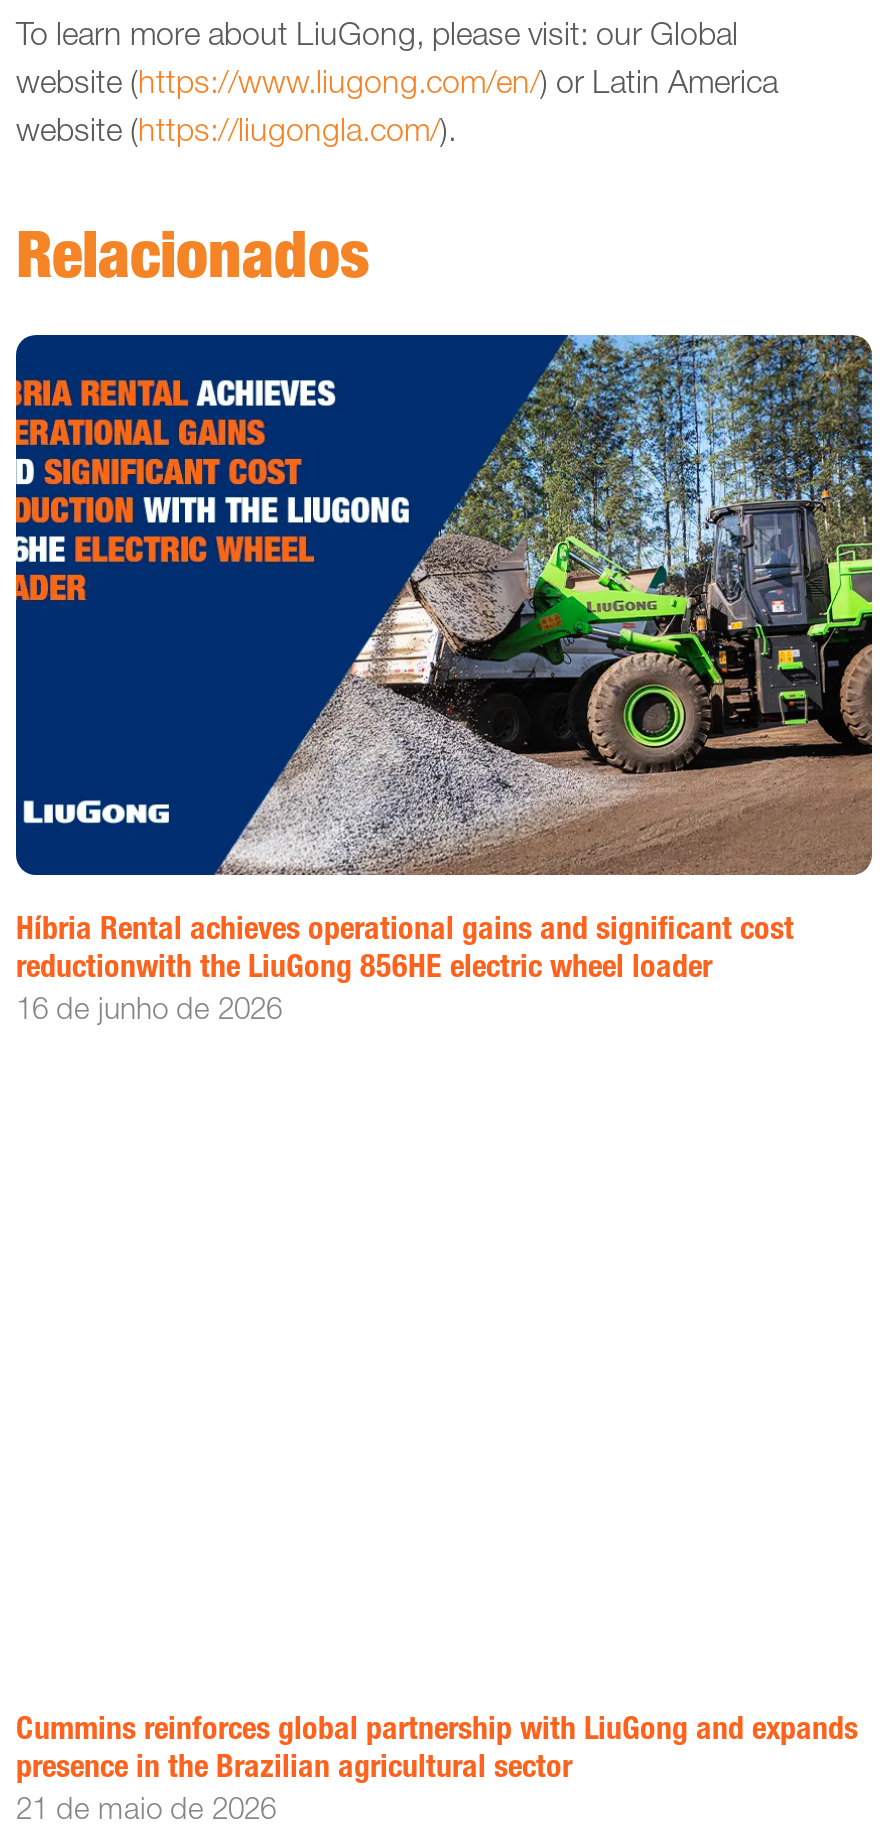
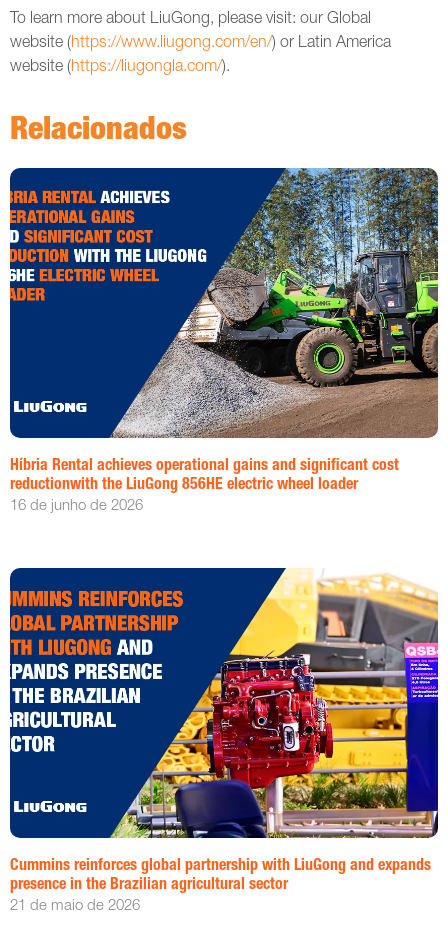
none -> [9,567,439,839] [image]

